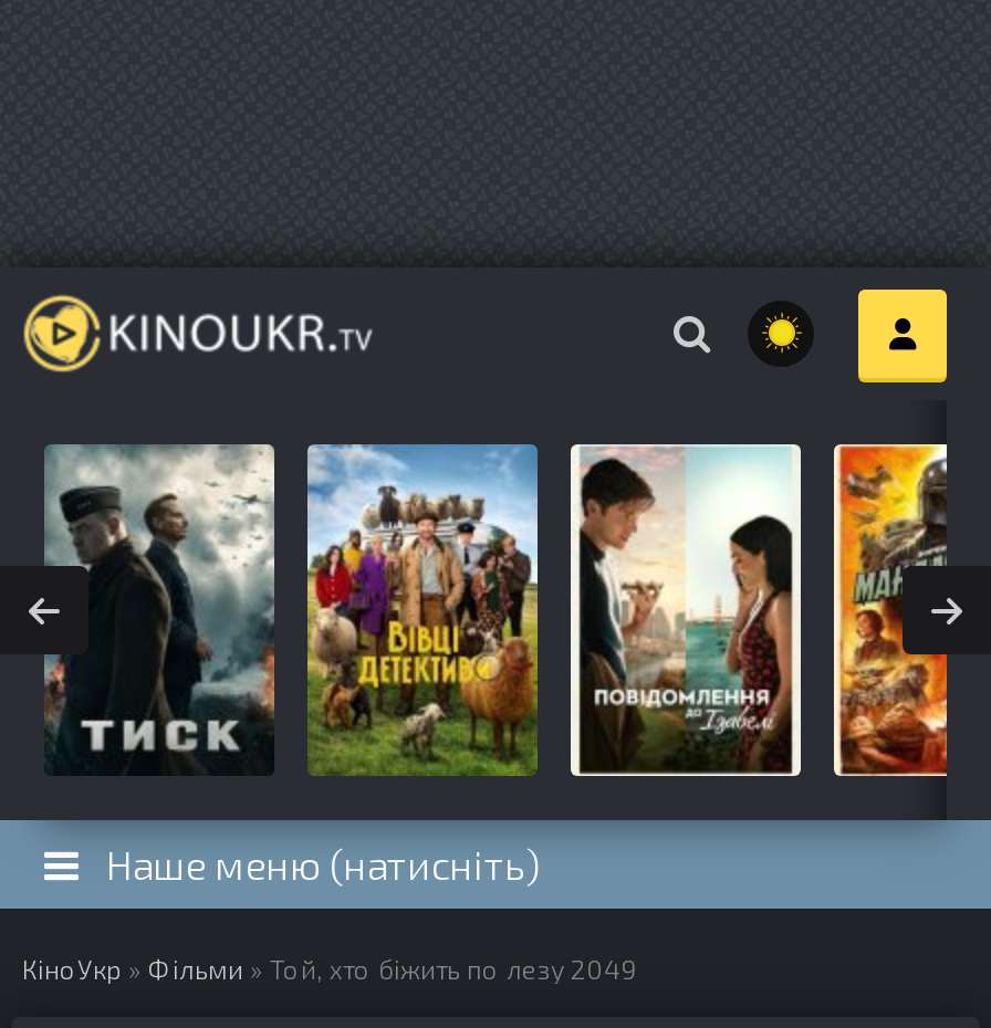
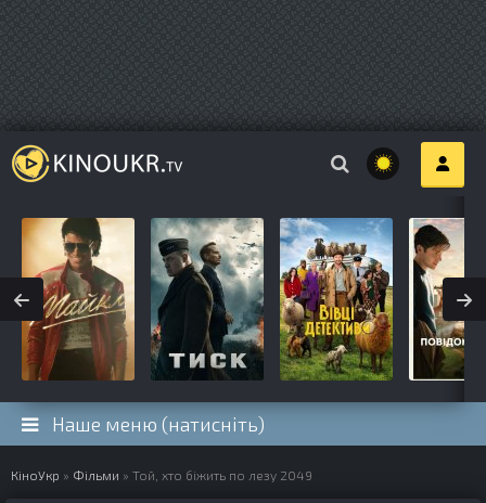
[42,444,274,776] [image] -> [21,217,136,382] [image]
[305,442,540,776] [image] -> [151,217,265,381] [image]
[568,442,803,778] [image] -> [279,217,394,381] [image]
[834,442,949,776] [image] -> [409,217,465,381] [image]

